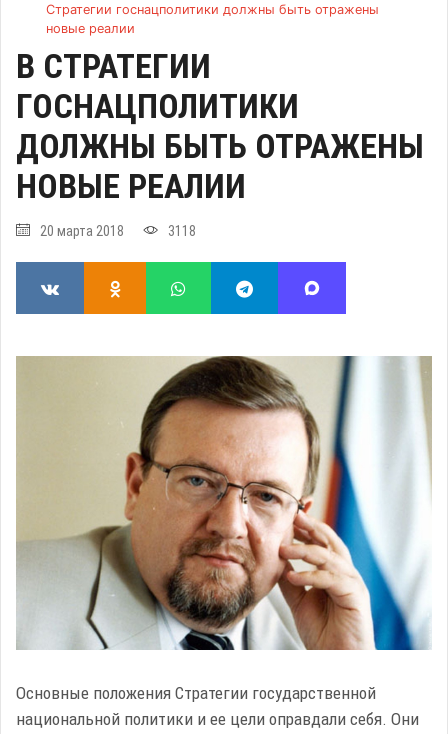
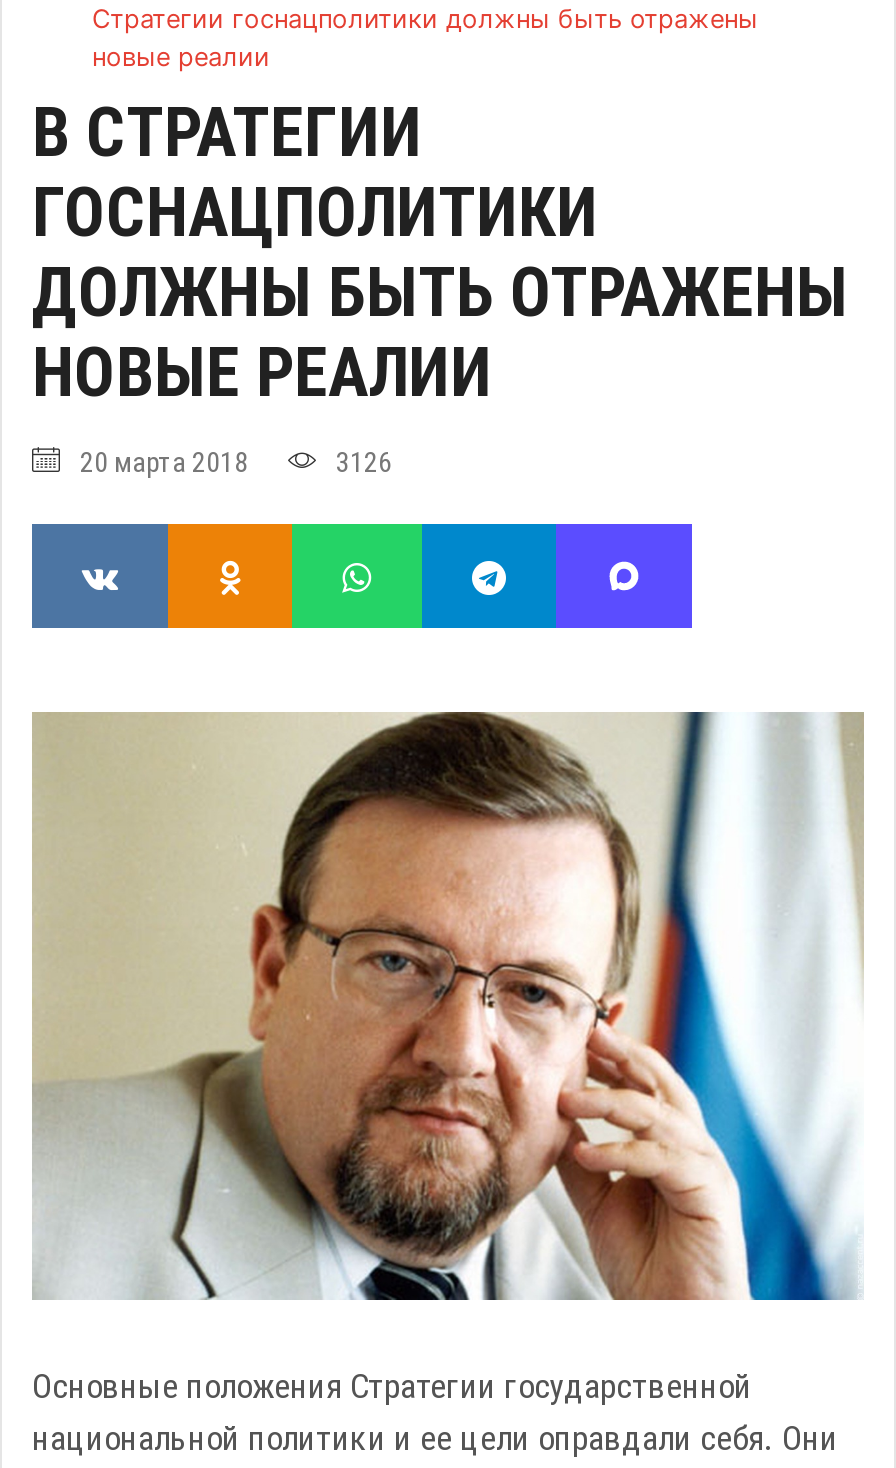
[168,223,196,239] 3118 -> [336,446,392,478] 3126

